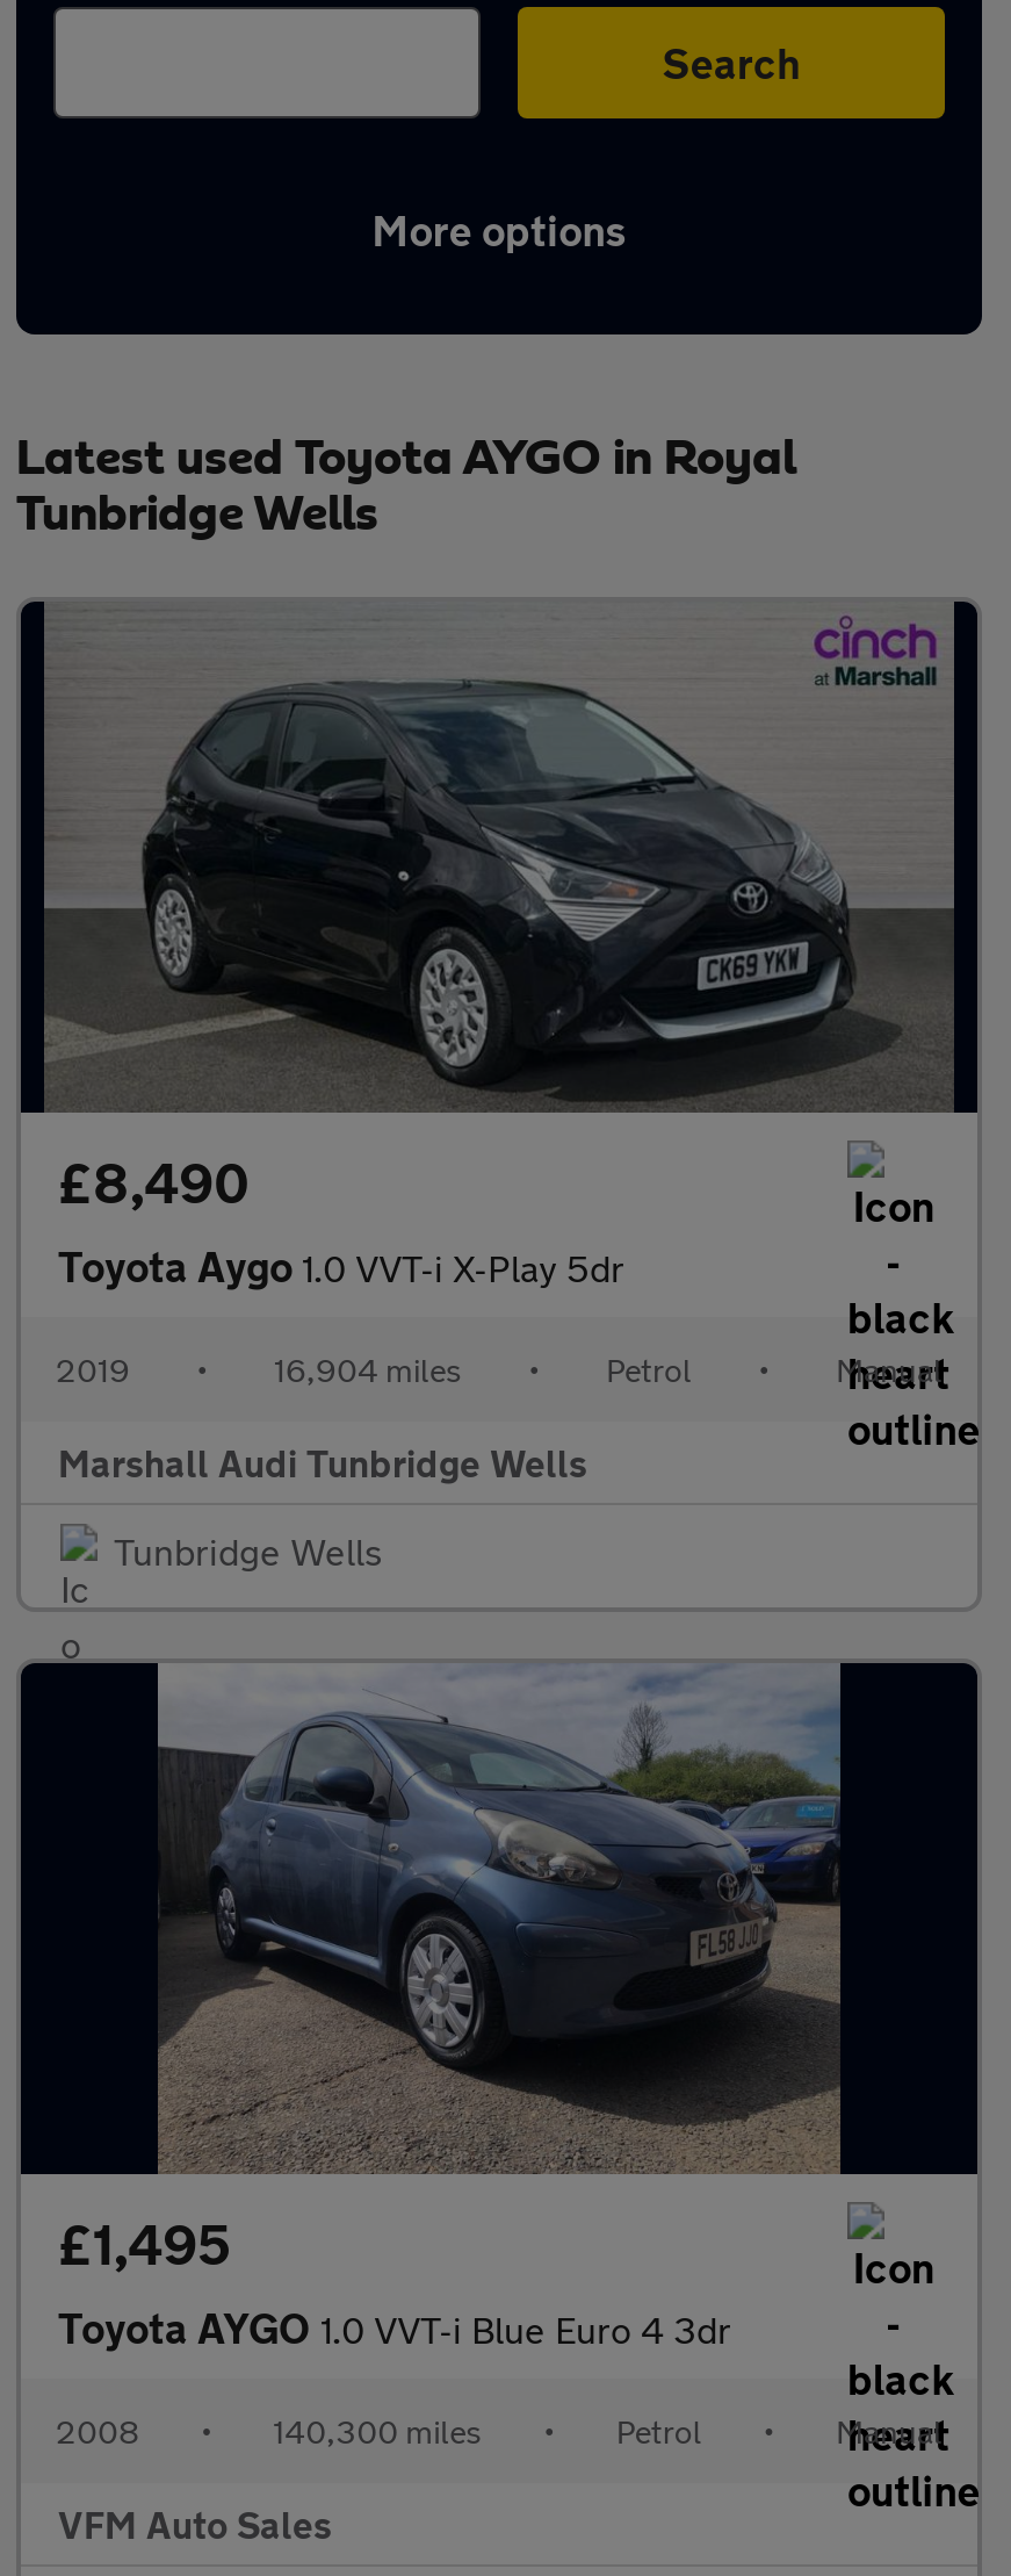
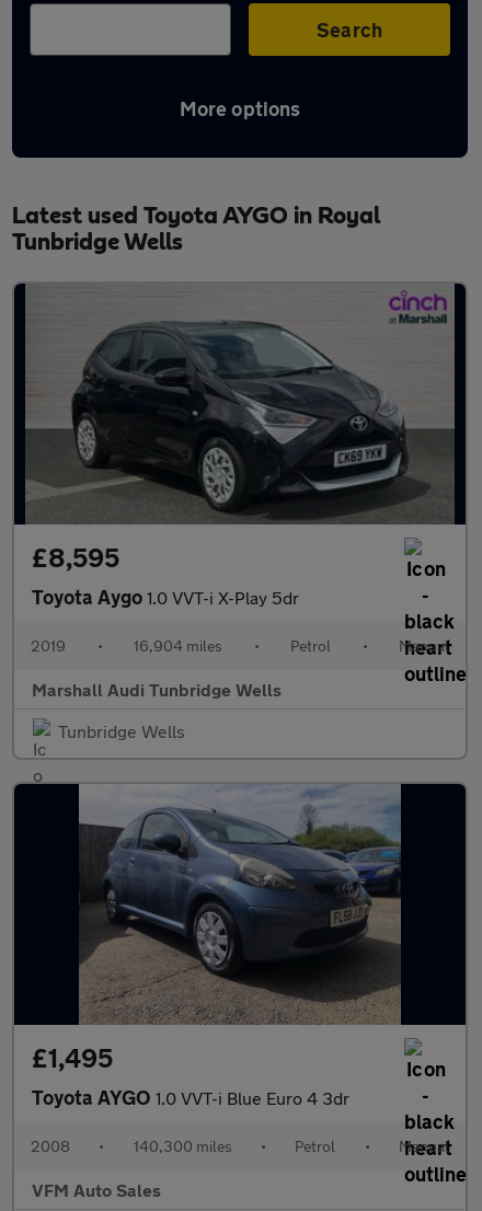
[58,1150,251,1215] £8,490 -> [32,542,119,573] £8,595

